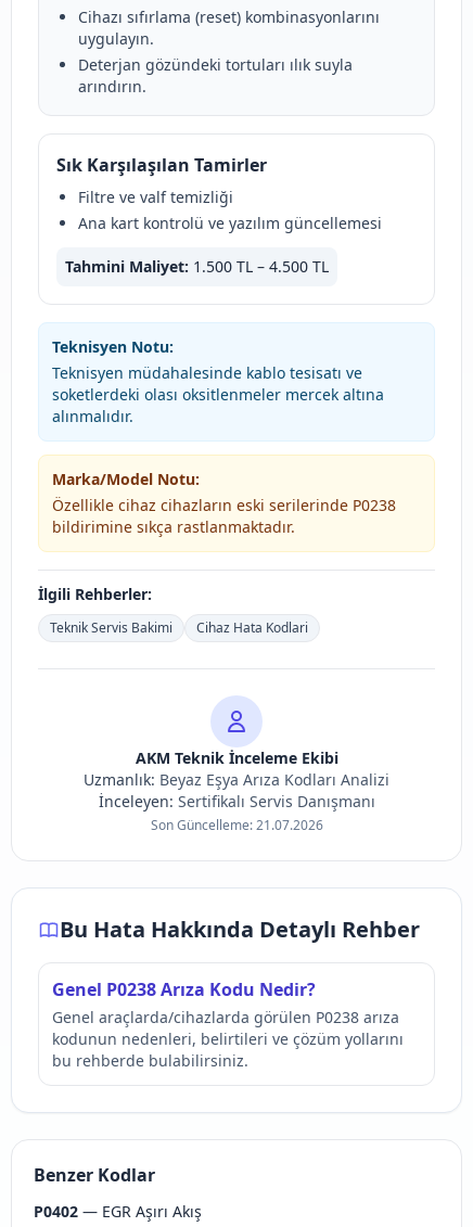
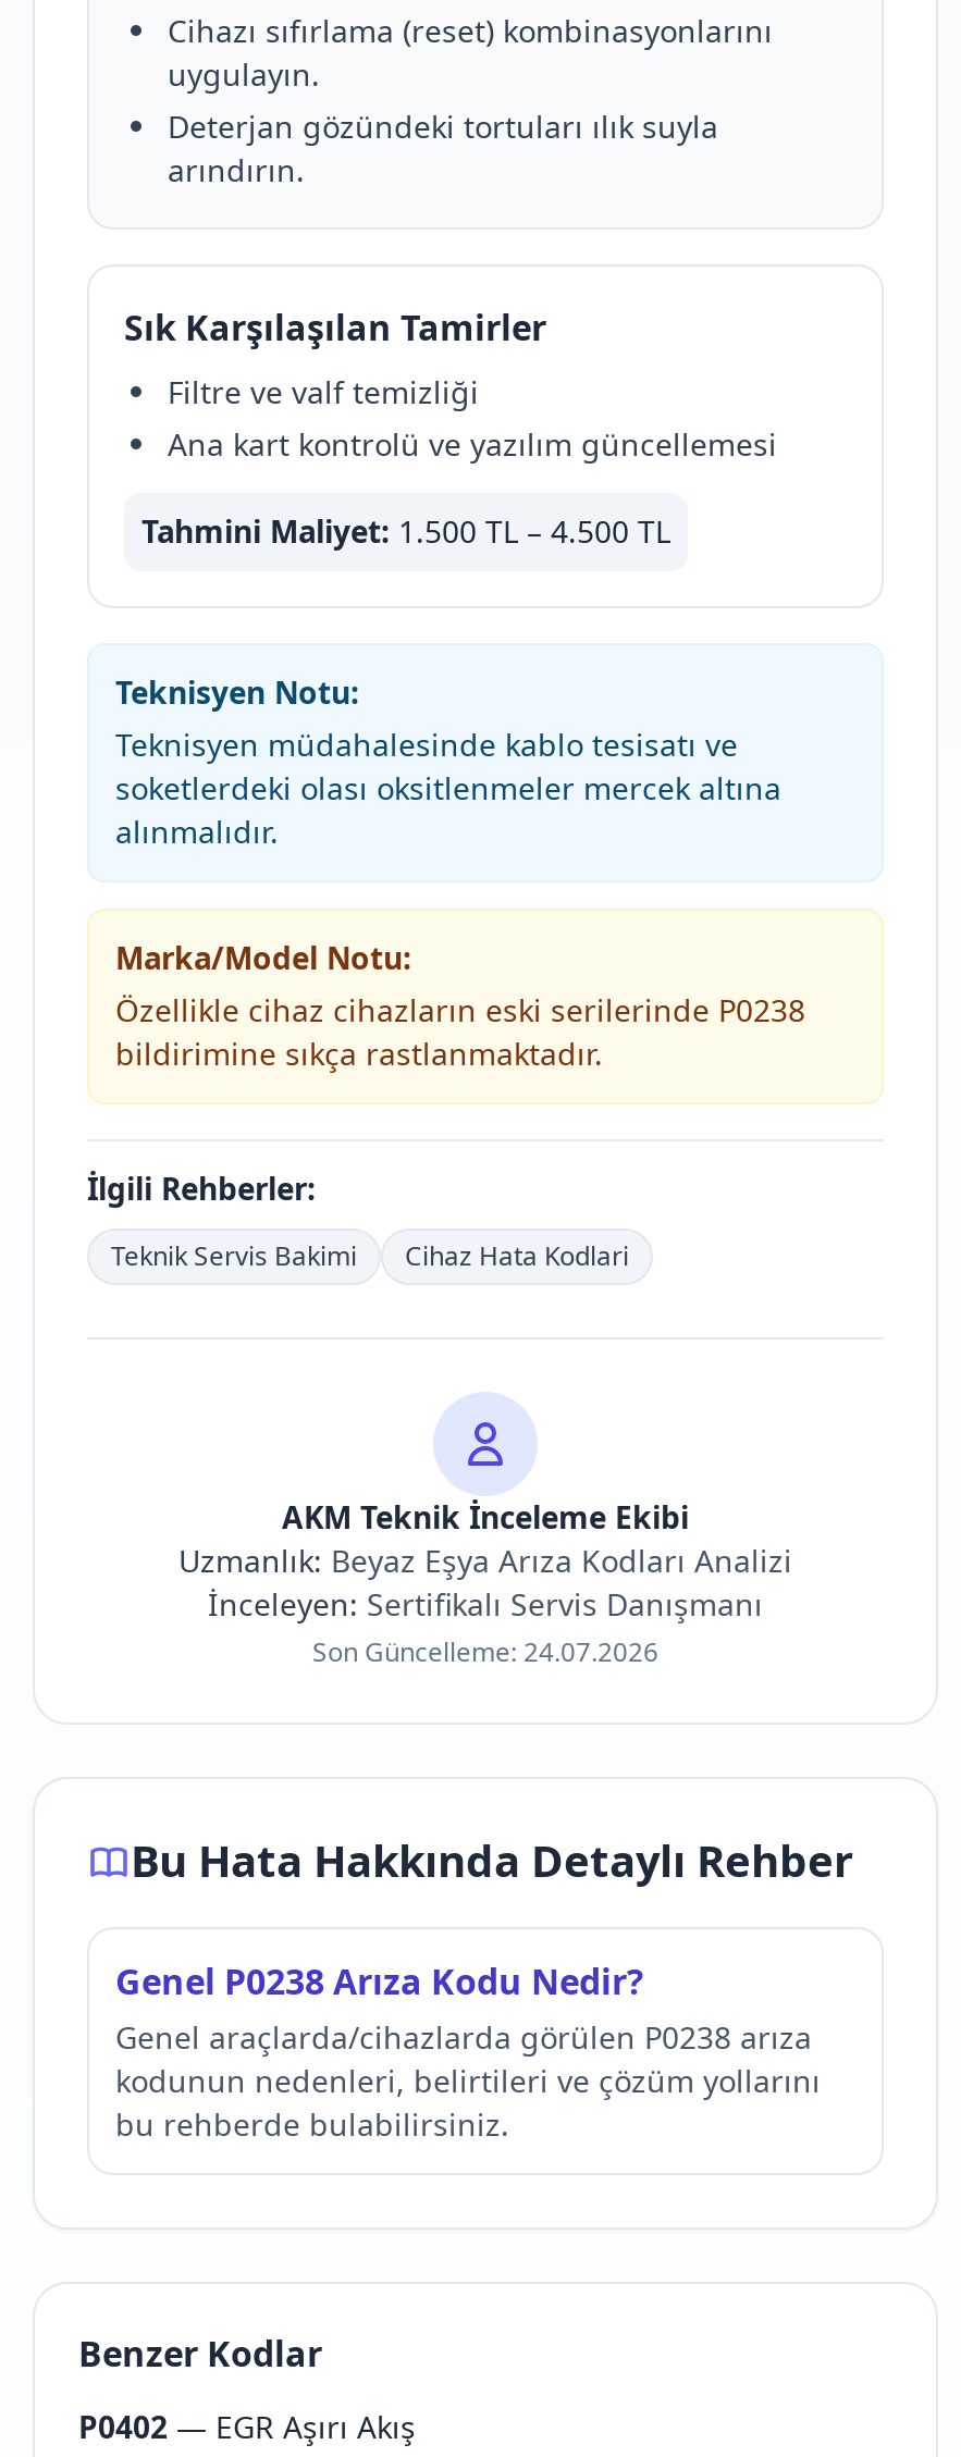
[150,816,323,834] Son Güncelleme: 21.07.2026 -> [312,1633,658,1670] Son Güncelleme: 24.07.2026

